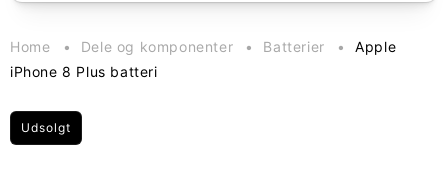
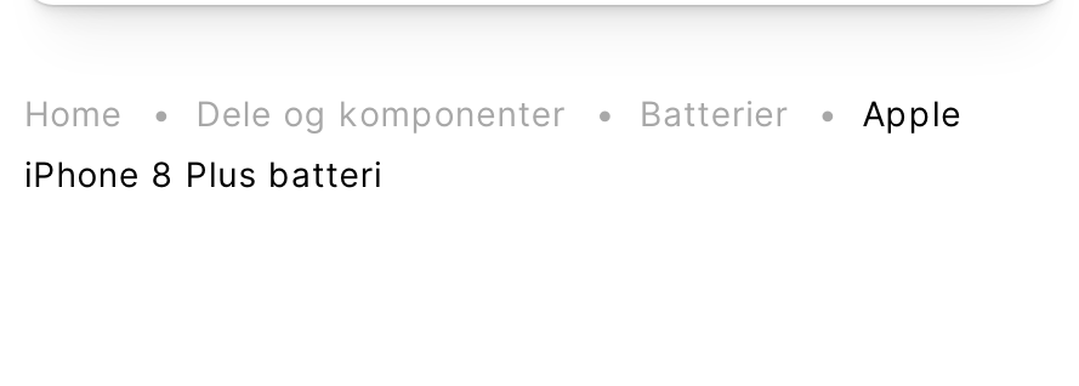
[21,120,71,135] Udsolgt -> none

